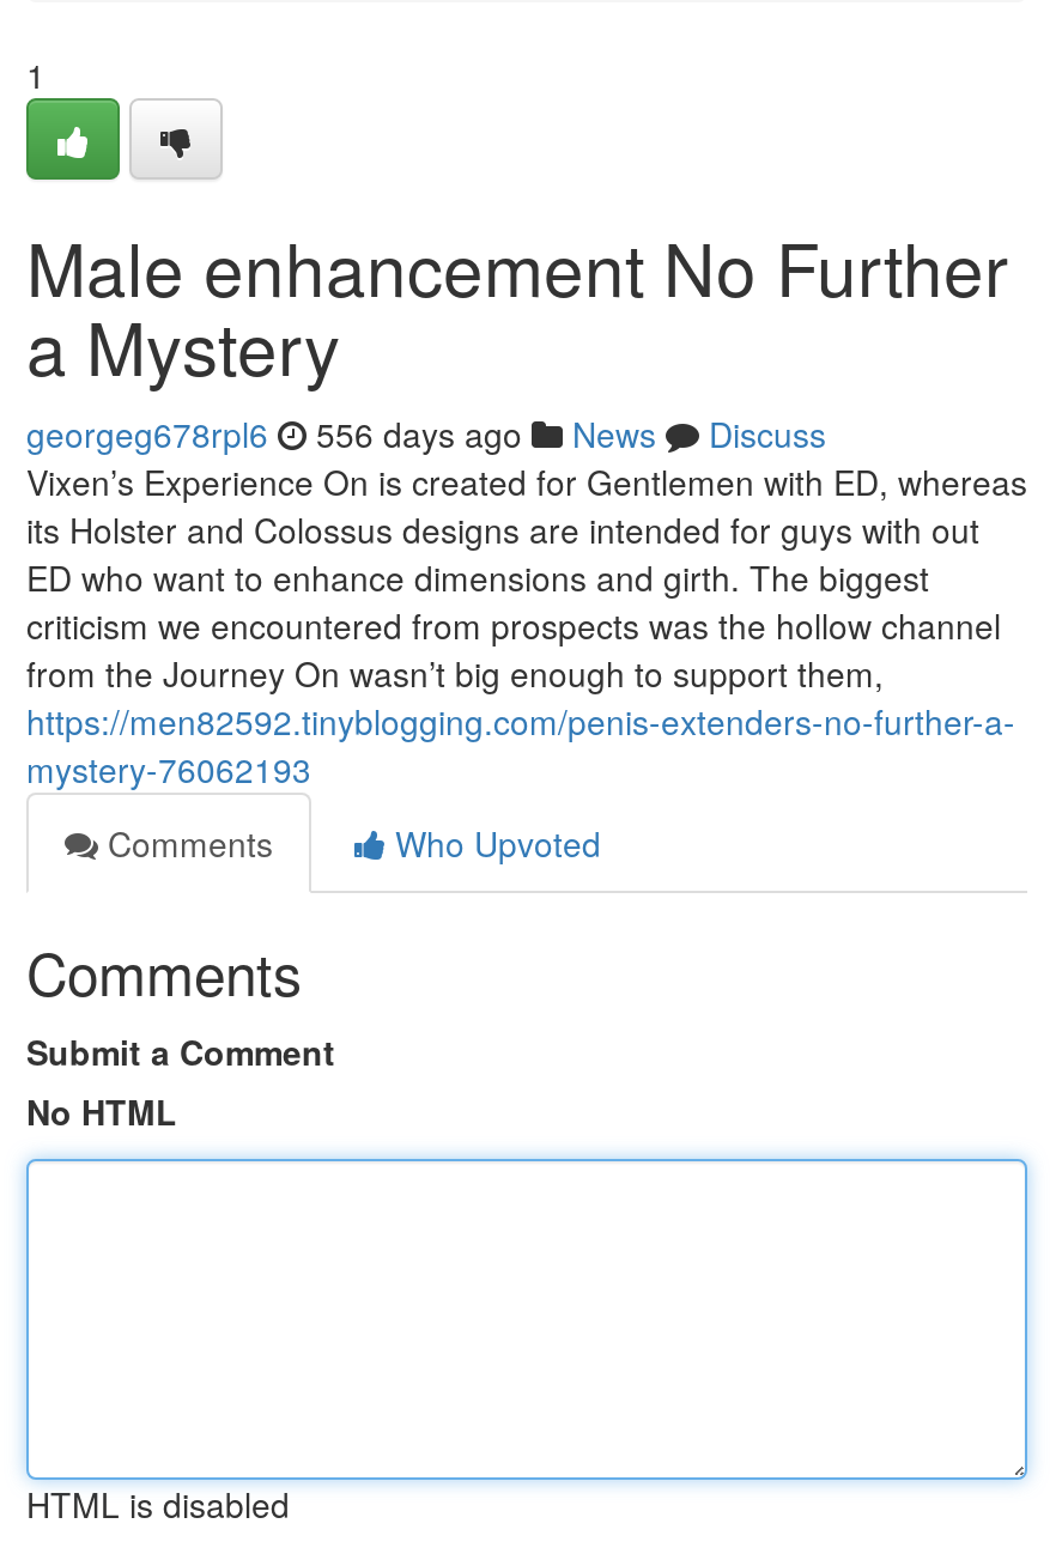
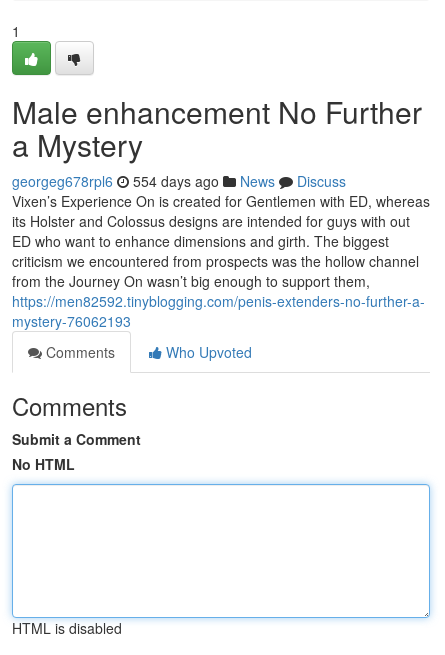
[26,409,826,457] georgeg678rpl6 556 days ago News Discuss -> [12,171,346,191] georgeg678rpl6 554 days ago News Discuss

